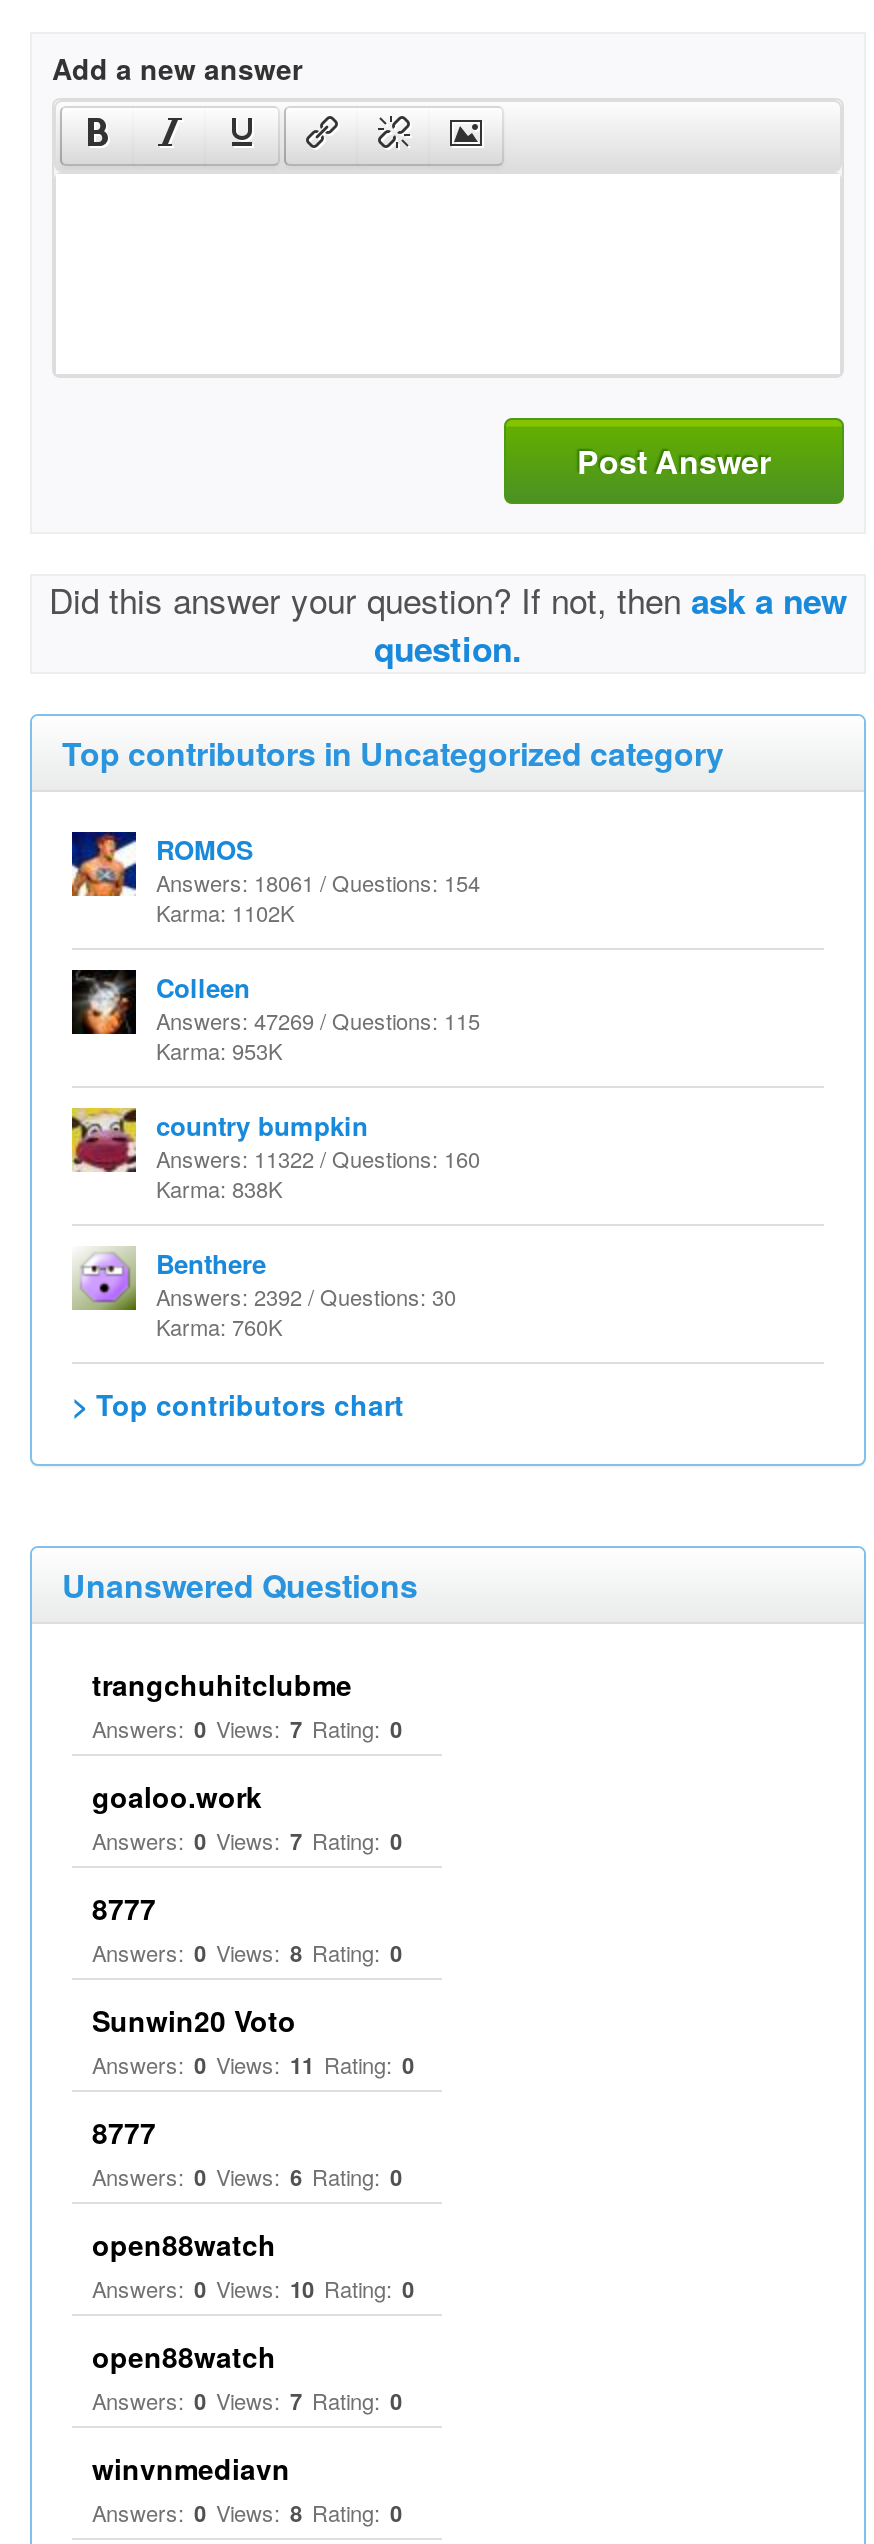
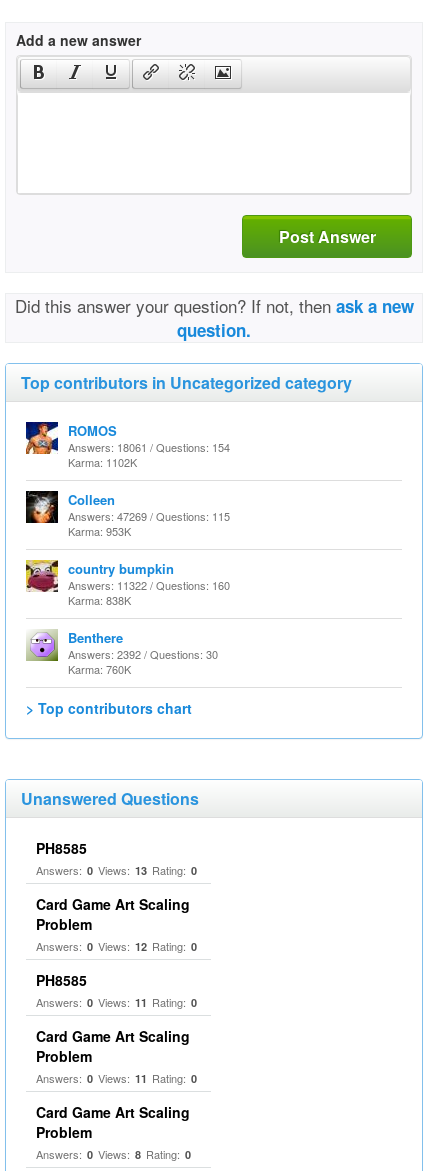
[92,1664,402,2040] trangchuhitclubme | Answers: 0 Views: 7 Rating: 0 | goaloo.work | Answers: 0 Views: 7 Rating: 0 | 8777 | Answers: 0 Views: 8 Rating: 0 | Sunwin20 Voto -> [36,838,197,990] PH8585 | Answers: 0 Views: 13 Rating: 0 | Card Game Art Scaling | Problem | Answers: 0 Views: 12 Rating: 0 | PH8585
[92,2112,414,2488] 8777 | Answers: 0 Views: 6 Rating: 0 | open88watch | Answers: 0 Views: 10 Rating: 0 | open88watch | Answers: 0 Views: 7 Rating: 0 | winvnmediavn -> [36,1026,197,1142] Card Game Art Scaling | Problem | Answers: 0 Views: 11 Rating: 0 | Card Game Art Scaling | Problem

